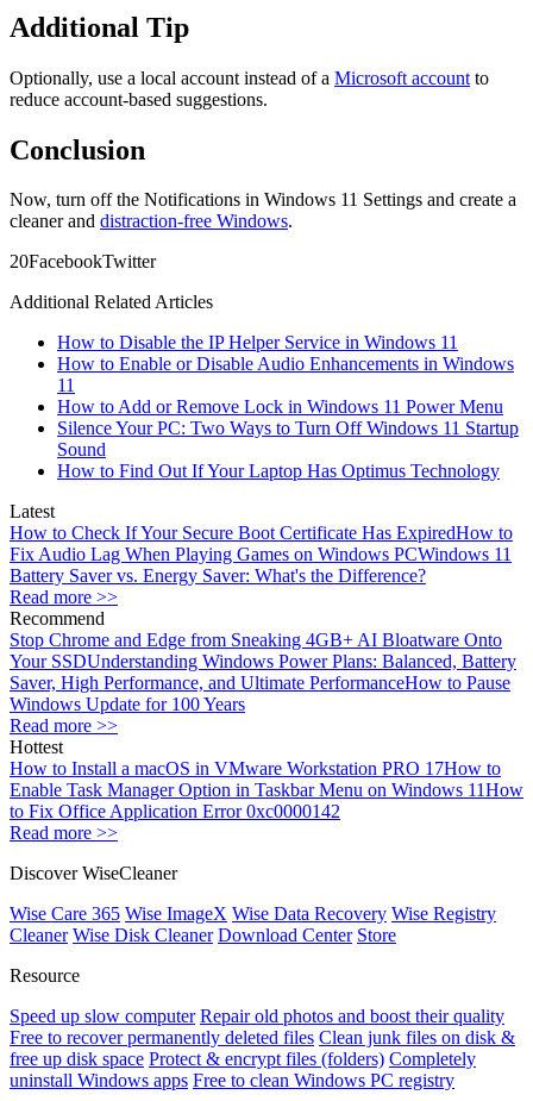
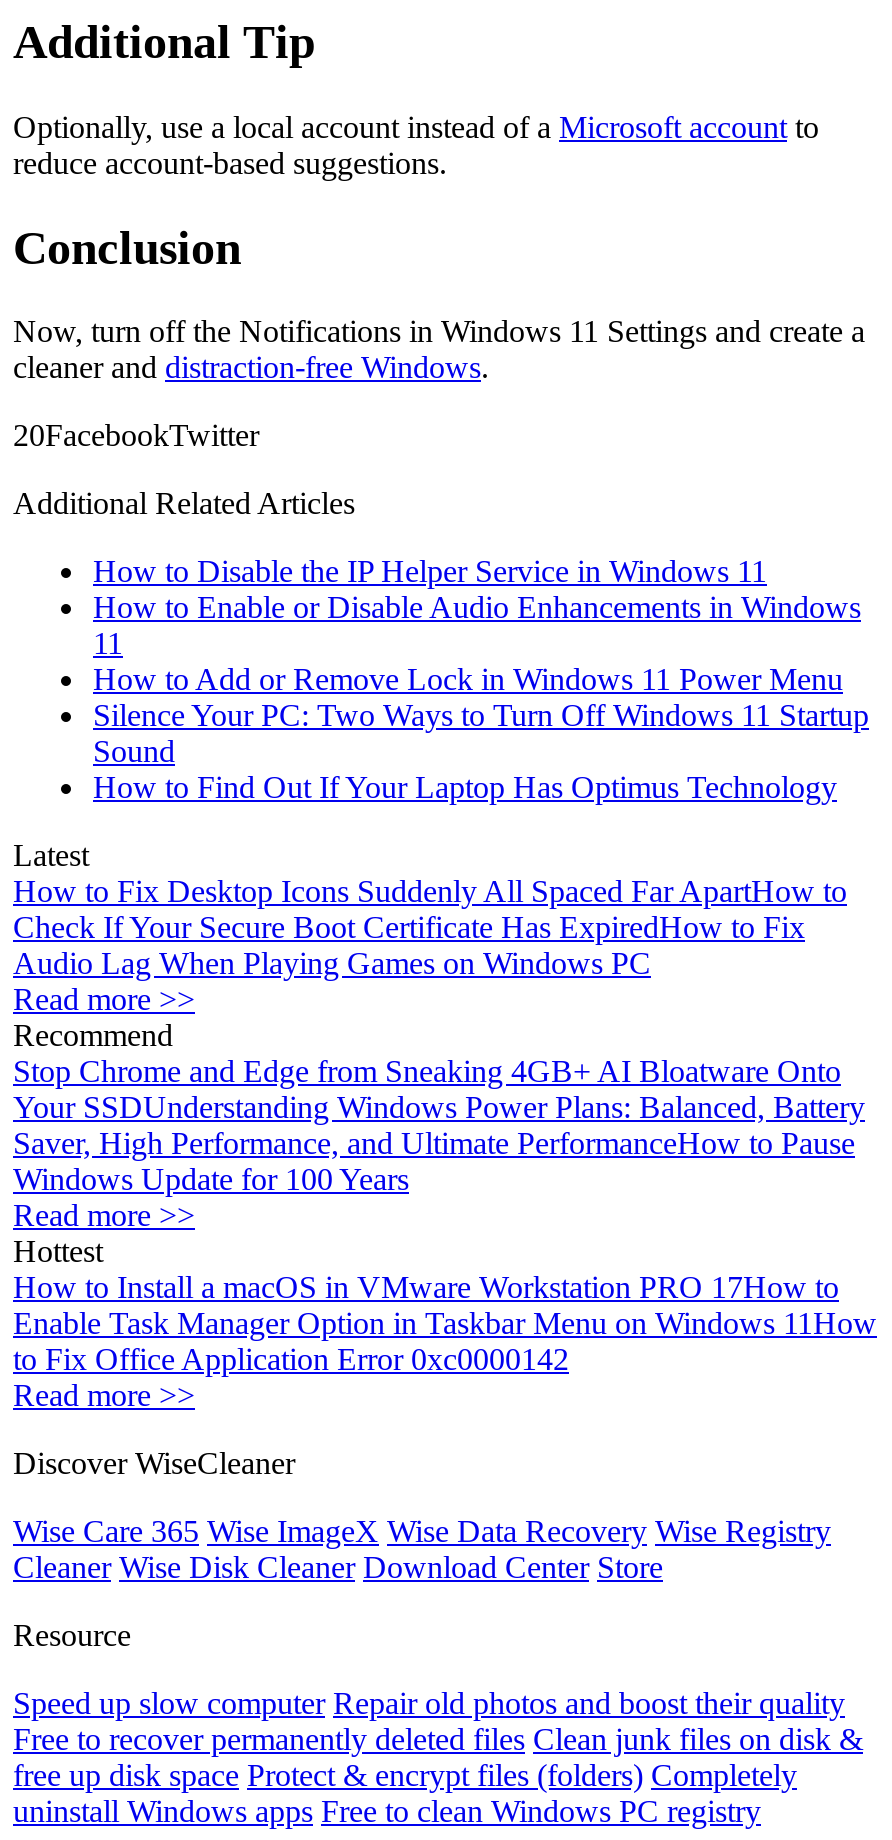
[10,523,513,586] How to Check If Your Secure Boot Certificate Has ExpiredHow to | Fix Audio Lag When Playing Games on Windows PCWindows 11 | Battery Saver vs. Energy Saver: What's the Difference? -> [13,875,847,981] How to Fix Desktop Icons Suddenly All Spaced Far ApartHow to | Check If Your Secure Boot Certificate Has ExpiredHow to Fix | Audio Lag When Playing Games on Windows PC

